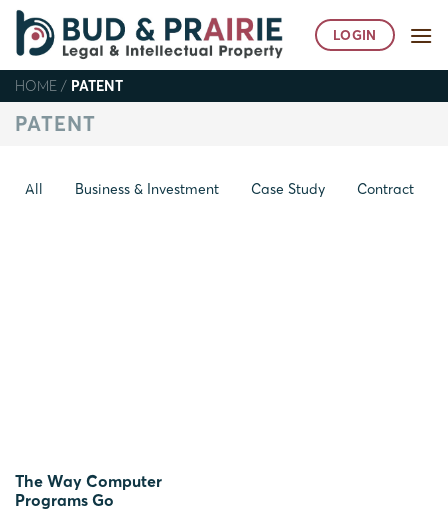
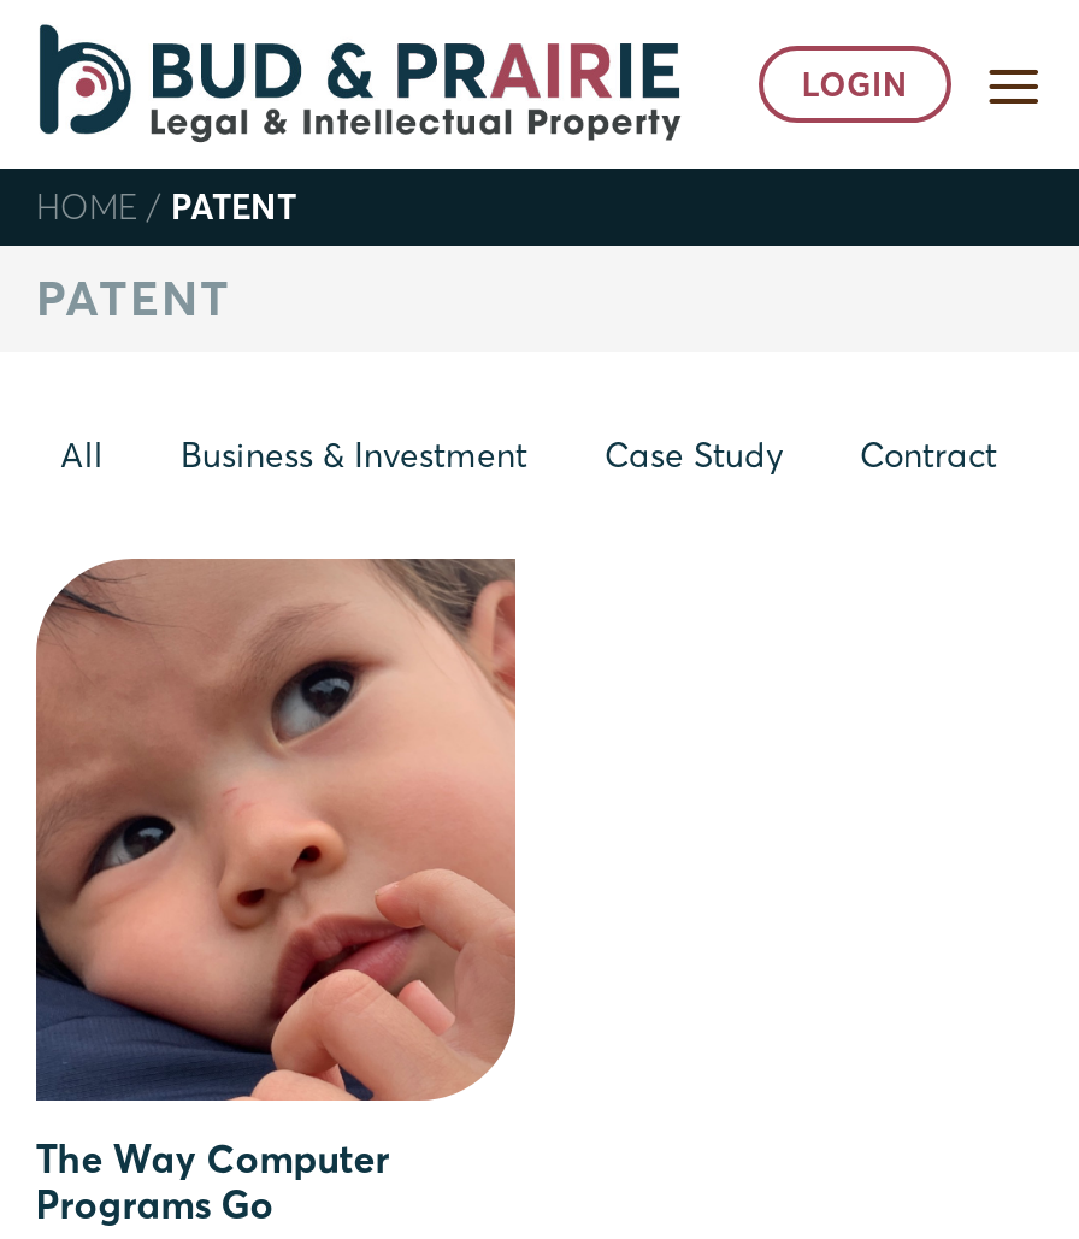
none -> [34,556,518,1103] [image]

